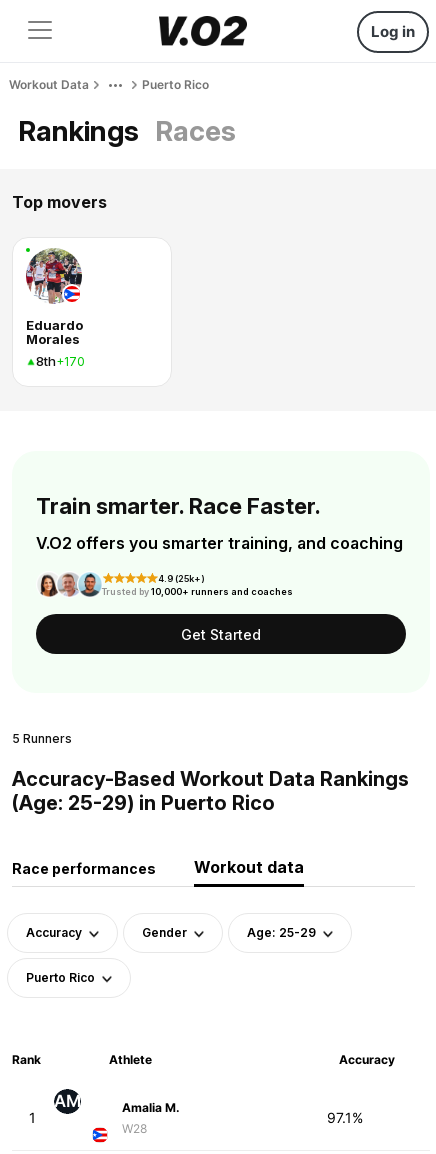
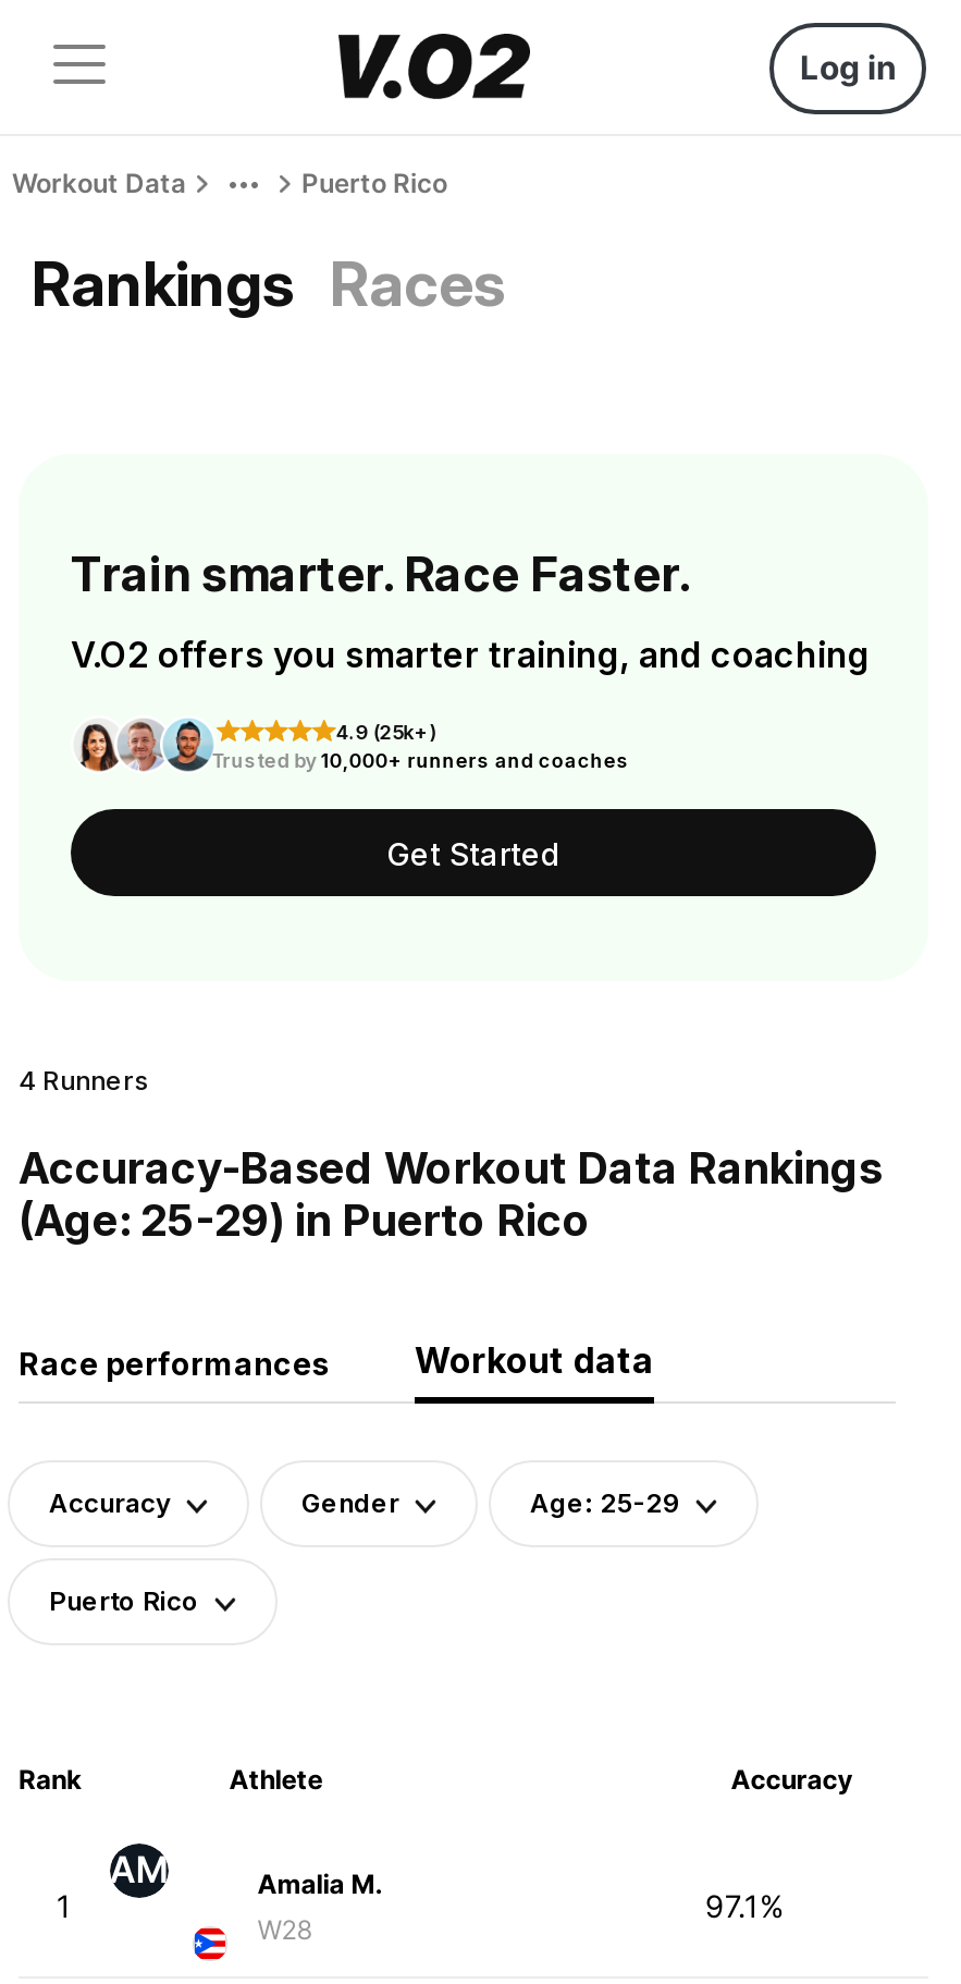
[12,192,107,212] Top movers -> none
[25,247,85,369] [image] | Eduardo | Morales | 8th +170 -> none
[12,731,72,746] 5 Runners -> [19,1064,149,1097] 4 Runners

